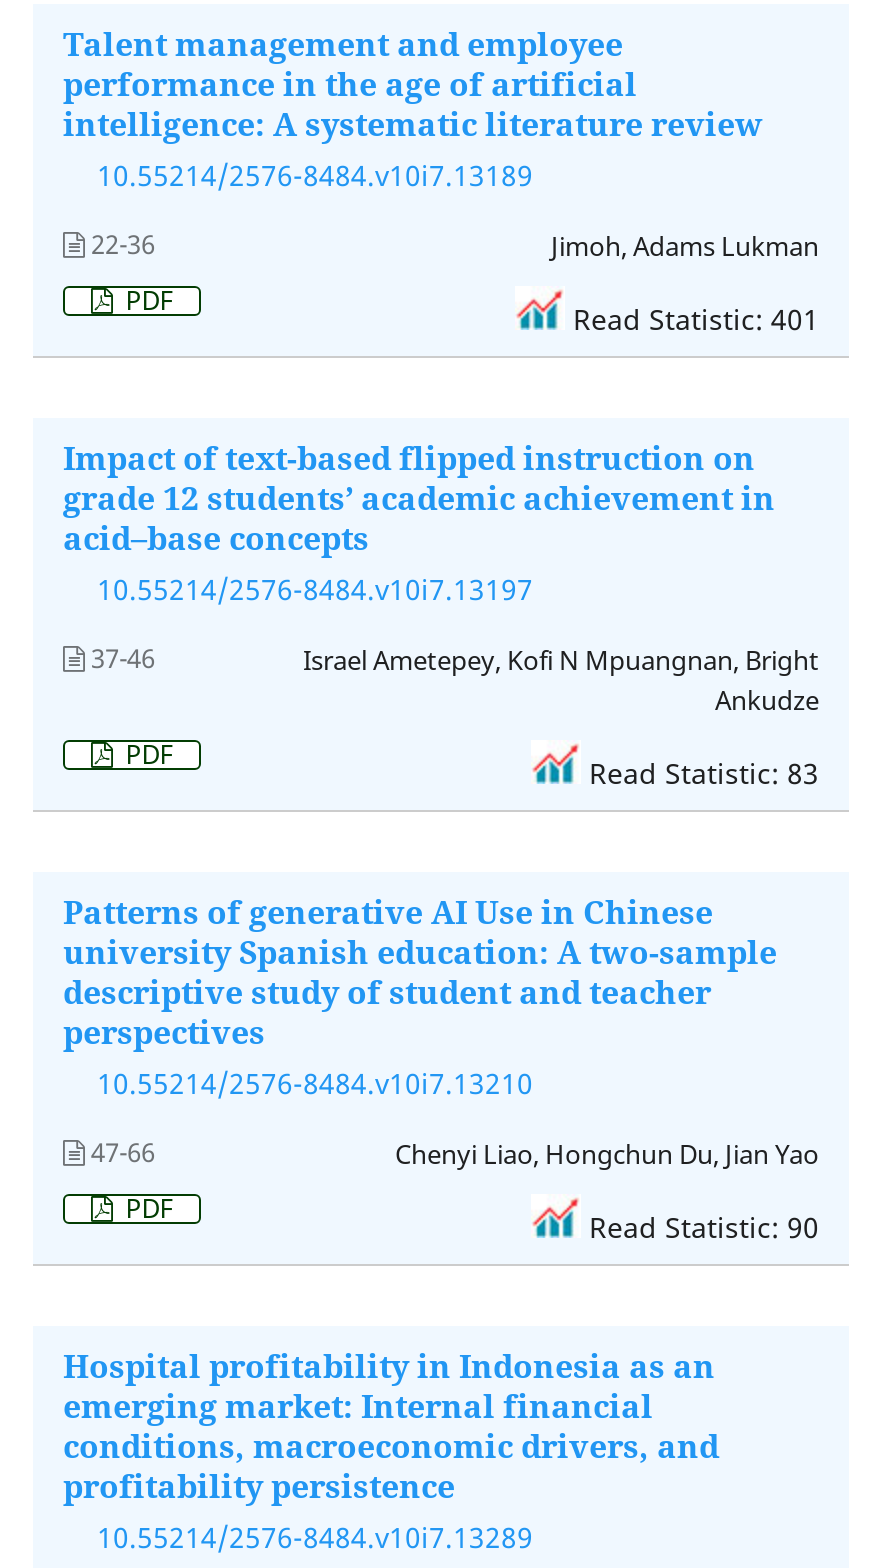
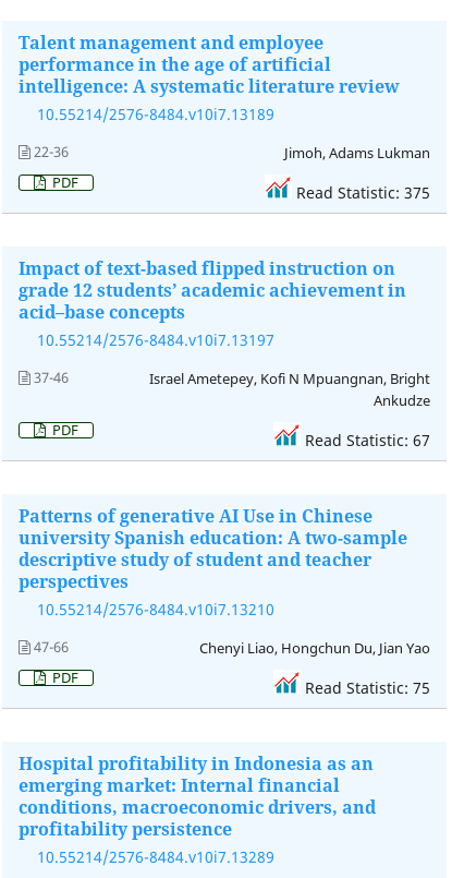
[565,300,819,338] Read Statistic: 401 -> [292,182,430,203] Read Statistic: 375
[581,754,819,792] Read Statistic: 83 -> [301,430,430,450] Read Statistic: 67
[581,1208,819,1246] Read Statistic: 90 -> [301,677,430,698] Read Statistic: 75

